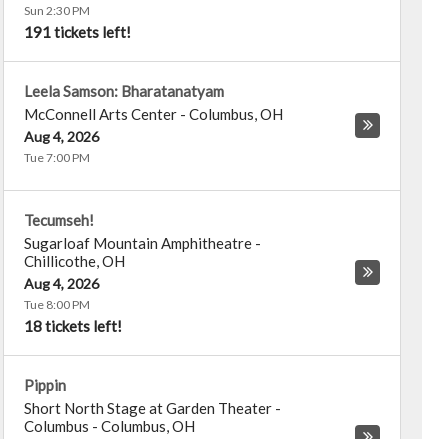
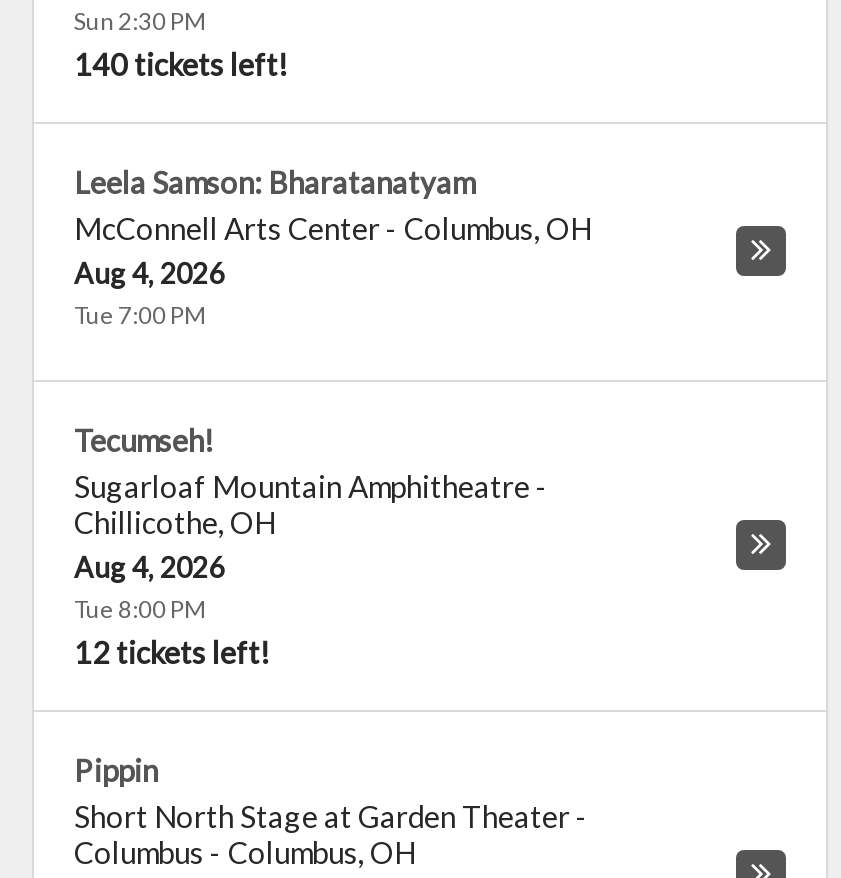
[24,23,131,41] 191 tickets left! -> [74,46,288,82] 140 tickets left!
[24,317,122,335] 18 tickets left! -> [74,634,270,670] 12 tickets left!

